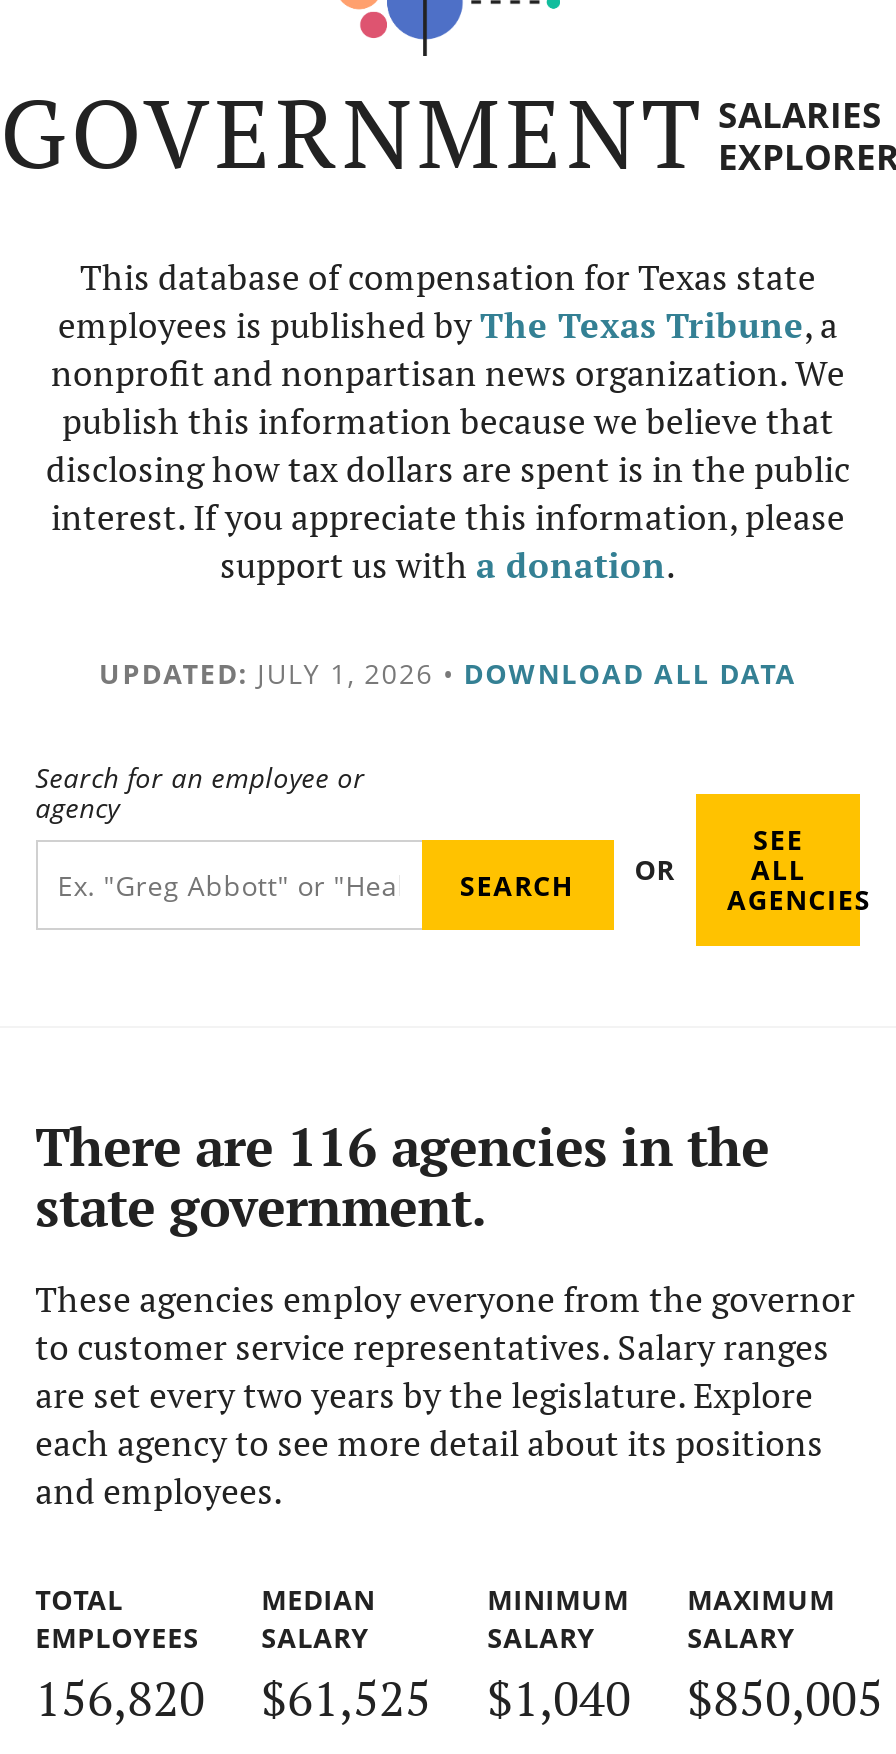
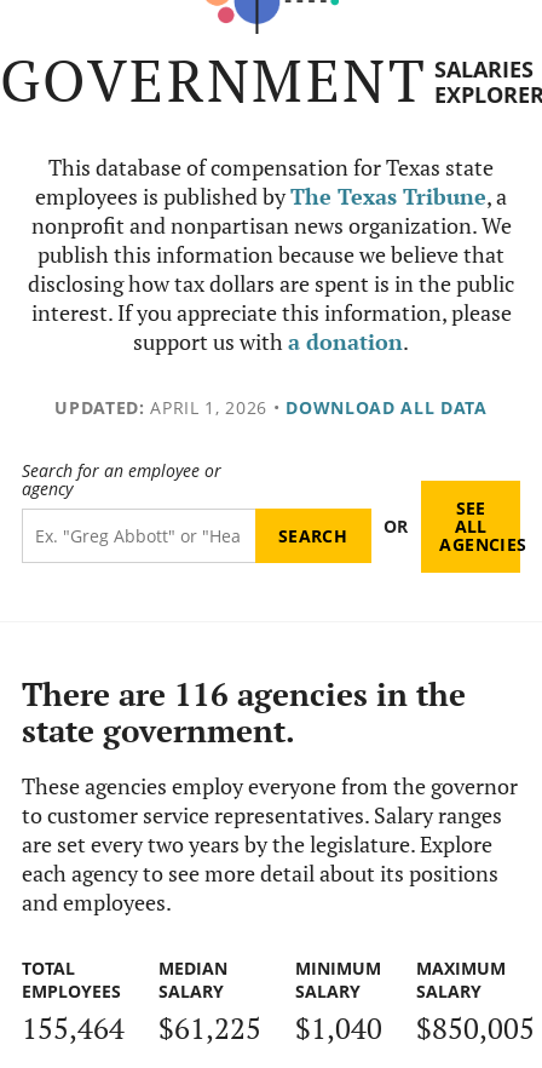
[99,654,797,692] UPDATED: JULY 1, 2026 • DOWNLOAD ALL DATA -> [55,396,487,419] UPDATED: APRIL 1, 2026 • DOWNLOAD ALL DATA
[35,1665,205,1729] 156,820 -> [21,1008,124,1047] 155,464
[261,1665,431,1729] $61,525 -> [158,1008,261,1047] $61,225

